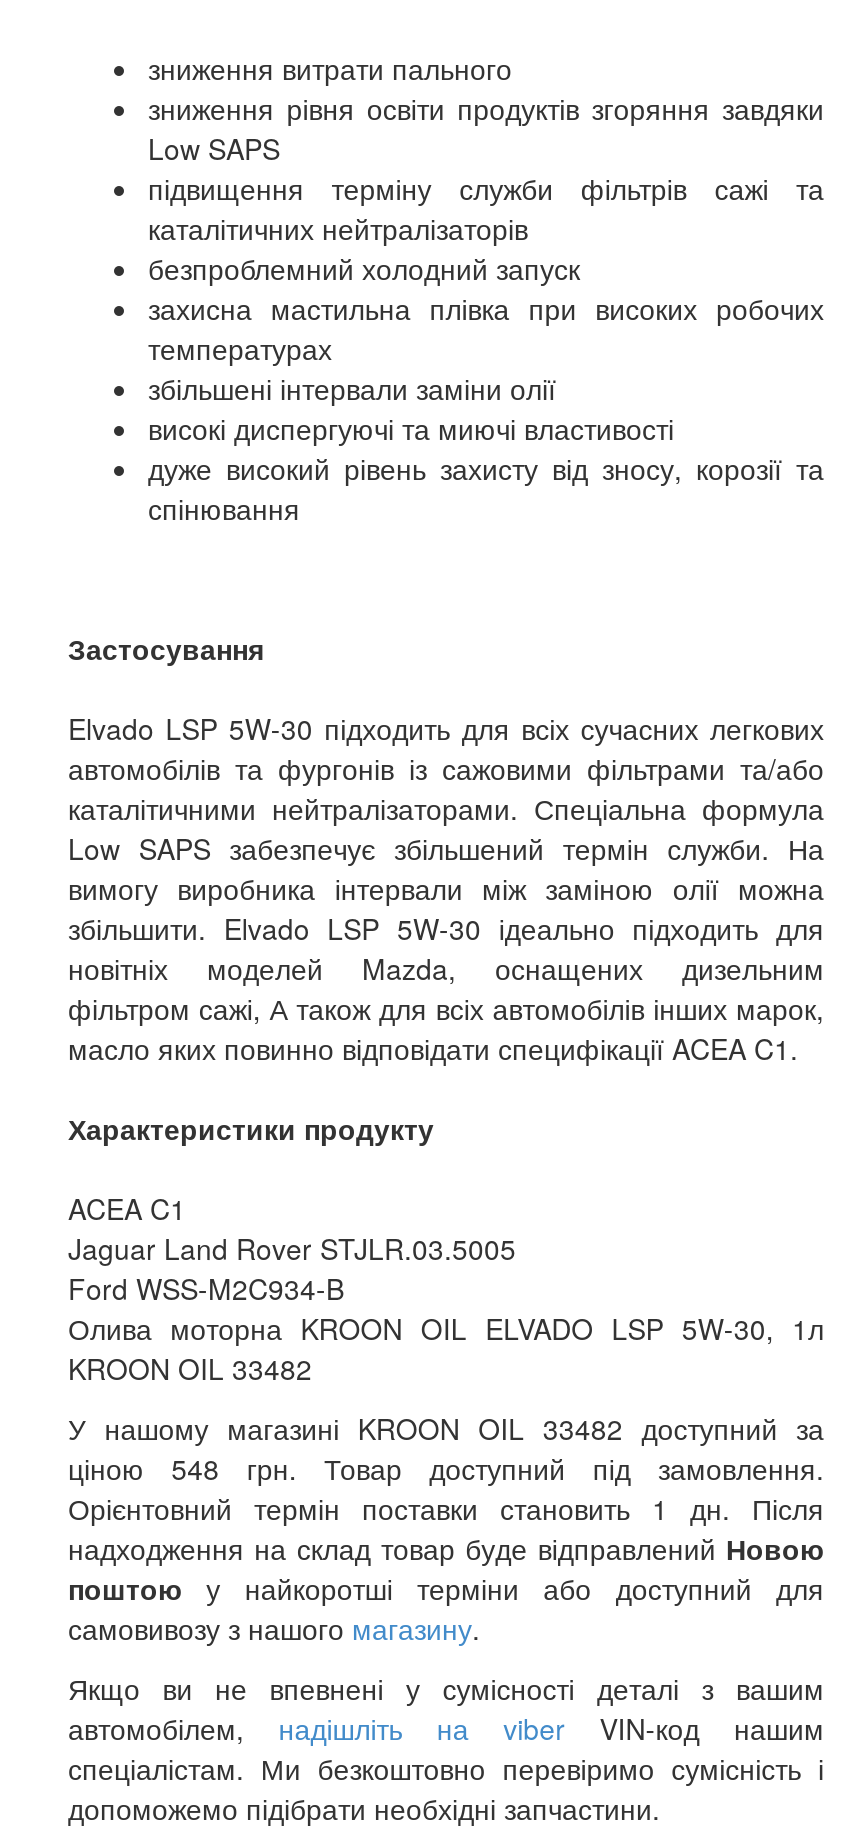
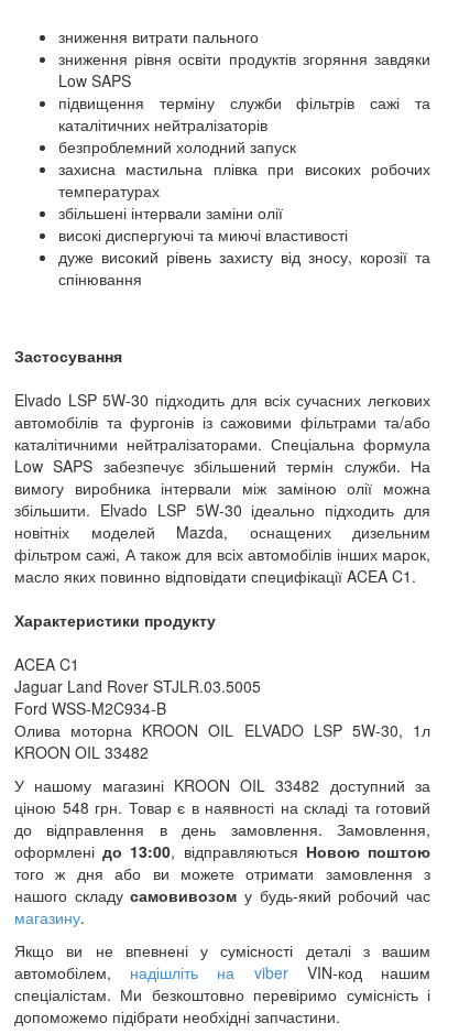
[68,1449,824,1649] ціною 548 грн. Товар доступний під замовлення. | Орієнтовний термін поставки становить 1 дн. Після | надходження на склад товар буде відправлений Новою | поштою у найкоротші терміни або доступний для | самовивозу з нашого магазину. -> [14,796,430,929] ціною 548 грн. Товар є в наявності на складі та готовий | до відправлення в день замовлення. Замовлення, | оформлені до 13:00, відправляються Новою поштою | того ж дня або ви можете отримати замовлення з | нашого складу самовивозом у будь-який робочий час | магазину.

